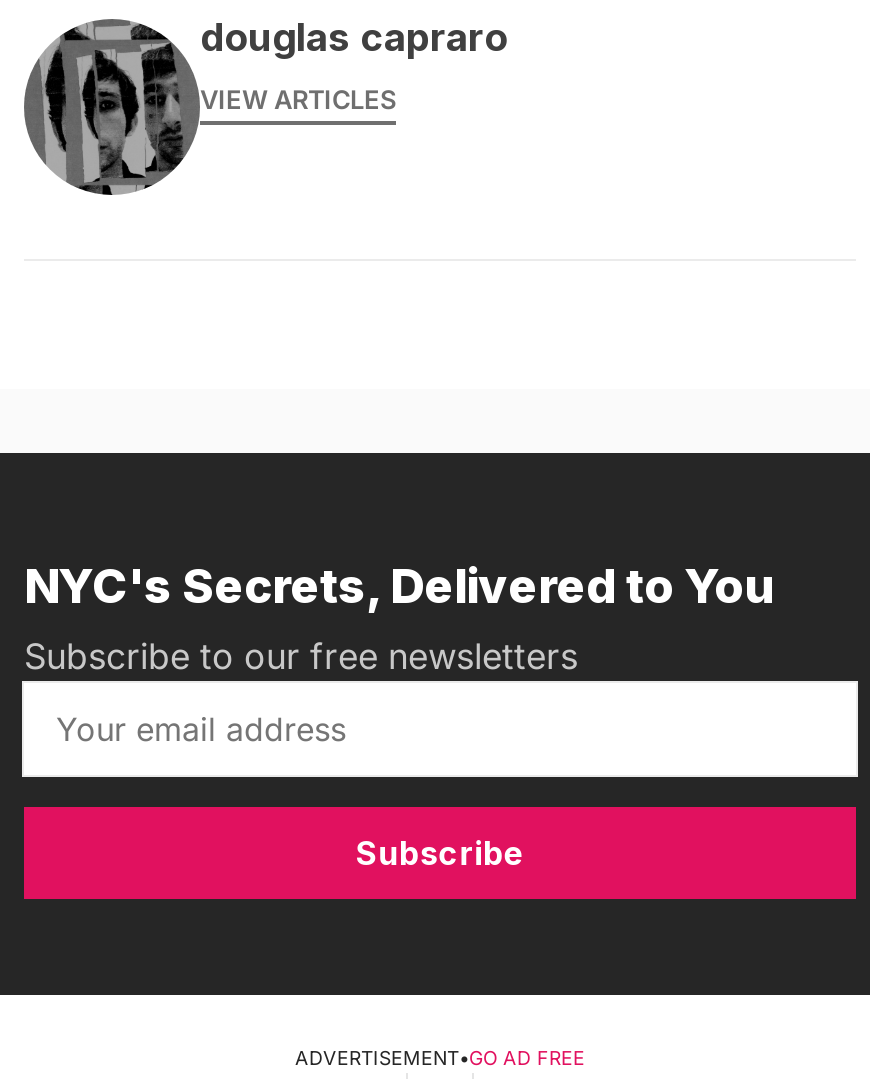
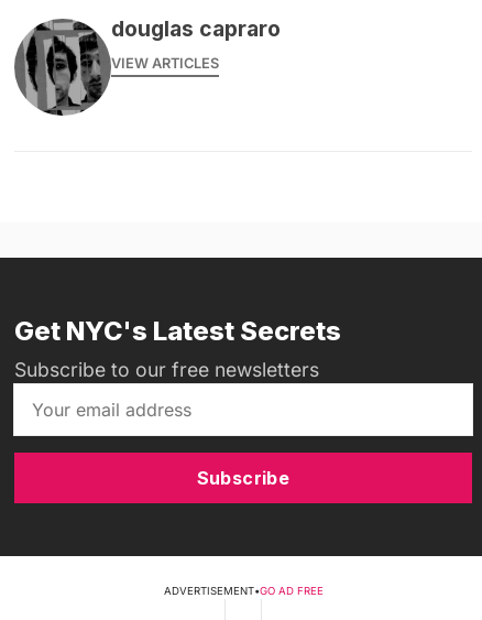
[24,556,772,614] NYC's Secrets, Delivered to You -> [14,314,341,346] Get NYC's Latest Secrets

